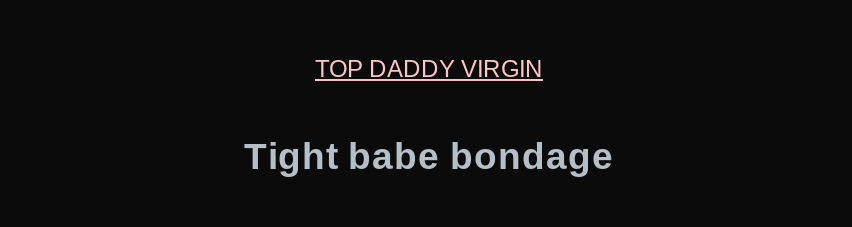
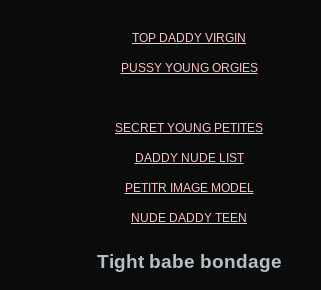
none -> [115,121,263,225] SECRET YOUNG PETITES | DADDY NUDE LIST | PETITR IMAGE MODEL | NUDE DADDY TEEN
none -> [120,61,257,75] PUSSY YOUNG ORGIES

